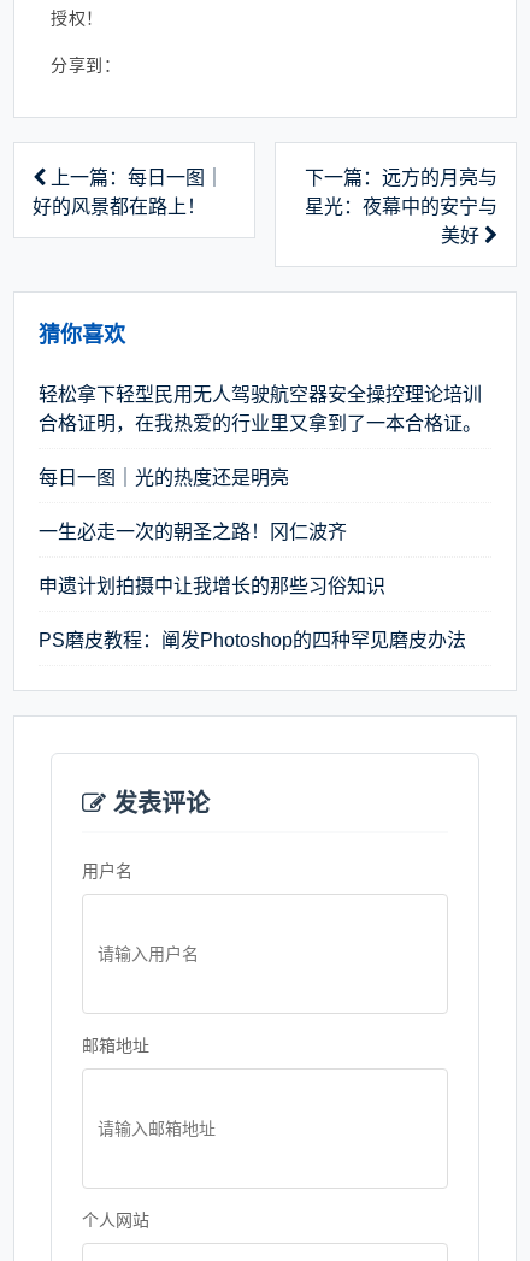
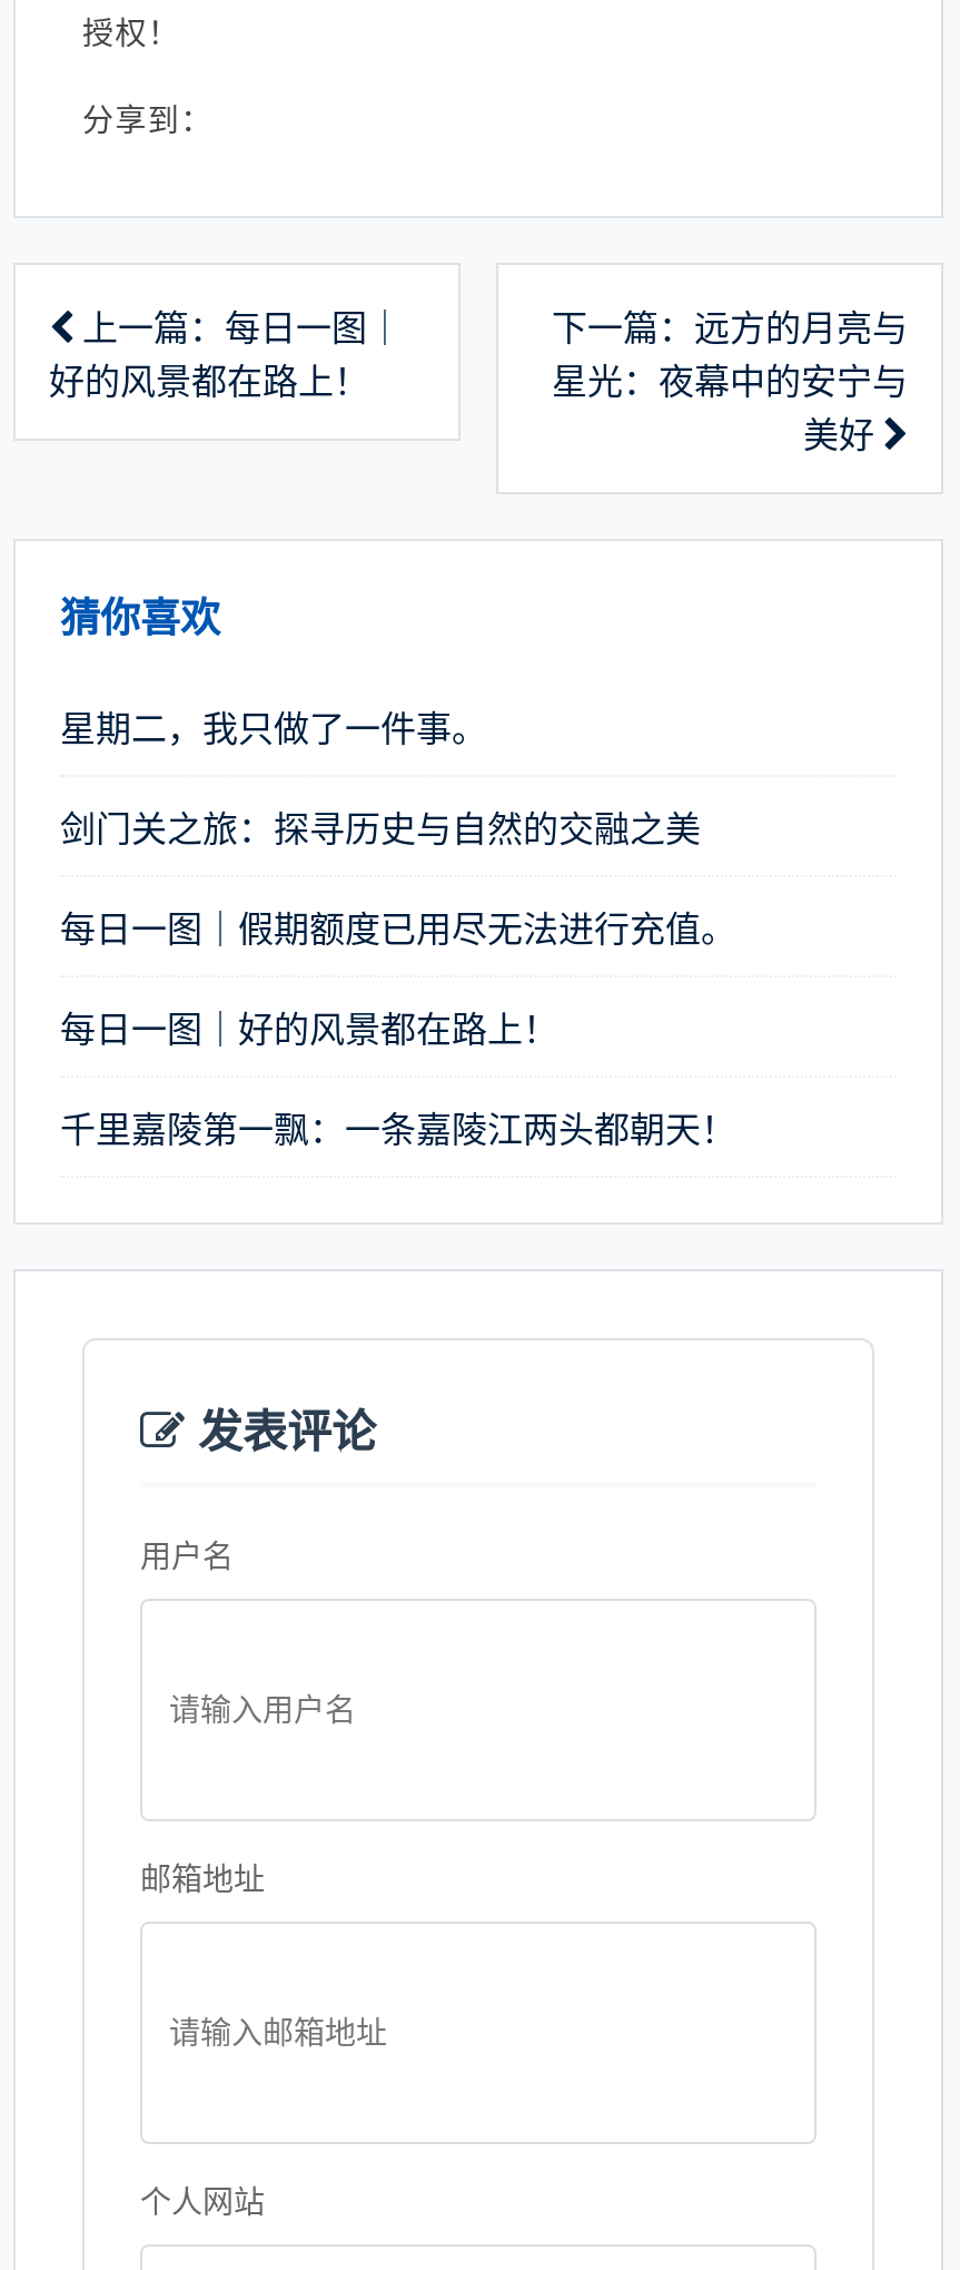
[39,384,482,433] 轻松拿下轻型民用无人驾驶航空器安全操控理论培训 | 合格证明，在我热爱的行业里又拿到了一本合格证。 -> [60,710,487,747] 星期二，我只做了一件事。
[39,467,289,487] 每日一图｜光的热度还是明亮 -> [60,810,701,848] 剑门关之旅：探寻历史与自然的交融之美
[39,521,347,542] 一生必走一次的朝圣之路！冈仁波齐 -> [60,910,736,948] 每日一图｜假期额度已用尽无法进行充值。
[39,575,385,596] 申遗计划拍摄中让我增长的那些习俗知识 -> [60,1010,558,1048] 每日一图｜好的风景都在路上！
[39,630,466,650] PS磨皮教程：阐发Photoshop的四种罕见磨皮办法 -> [60,1110,736,1148] 千里嘉陵第一飘：一条嘉陵江两头都朝天！

